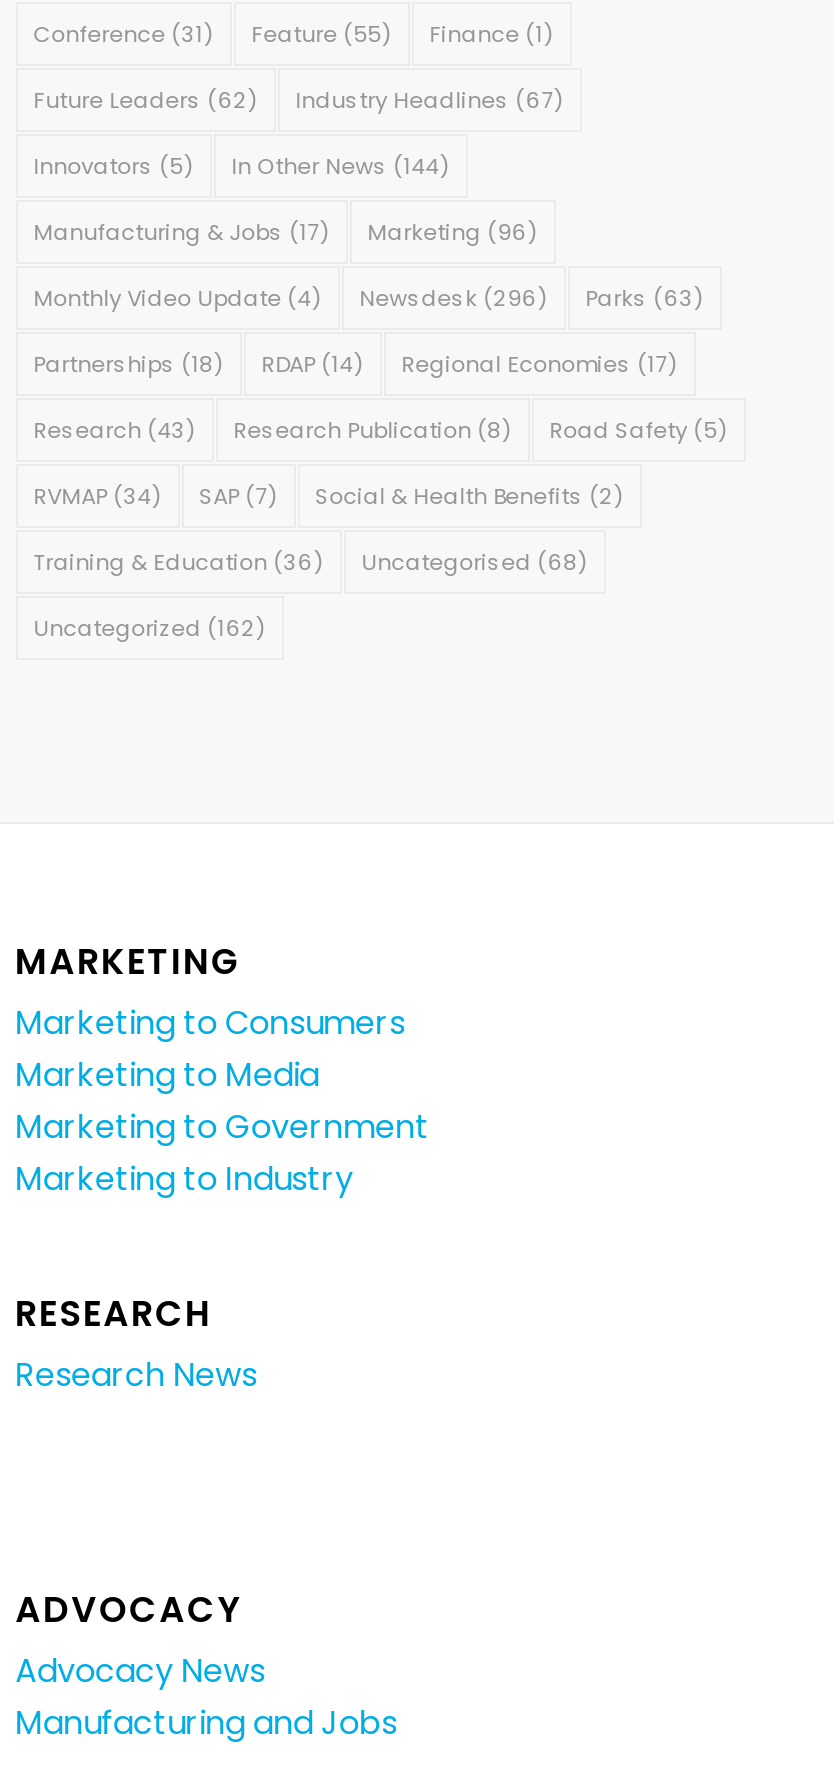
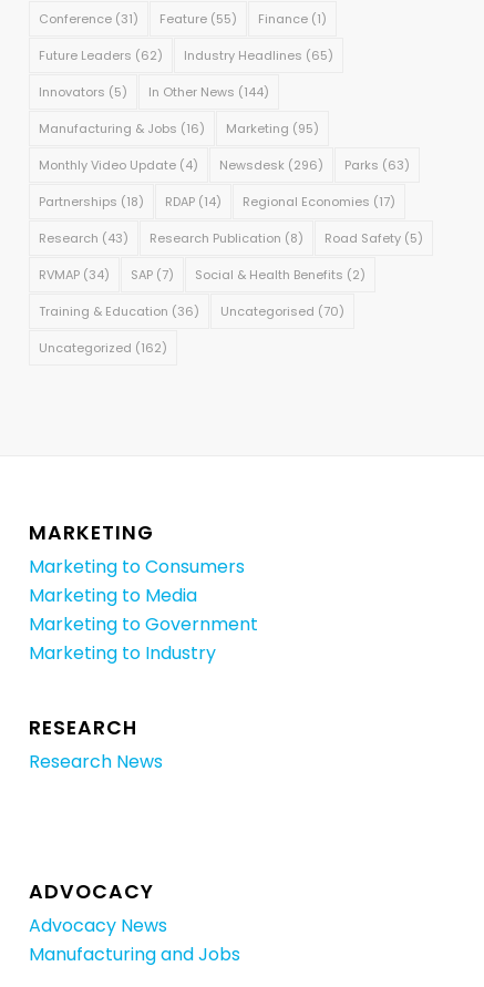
[295,84,563,116] Industry Headlines (67) -> [183,47,333,64] Industry Headlines (65)
[33,216,329,248] Manufacturing & Jobs (17) -> [38,120,204,137] Manufacturing & Jobs (16)
[367,216,537,248] Marketing (96) -> [225,120,319,137] Marketing (95)
[361,546,587,578] Uncategorised (68) -> [220,303,344,320] Uncategorised (70)

